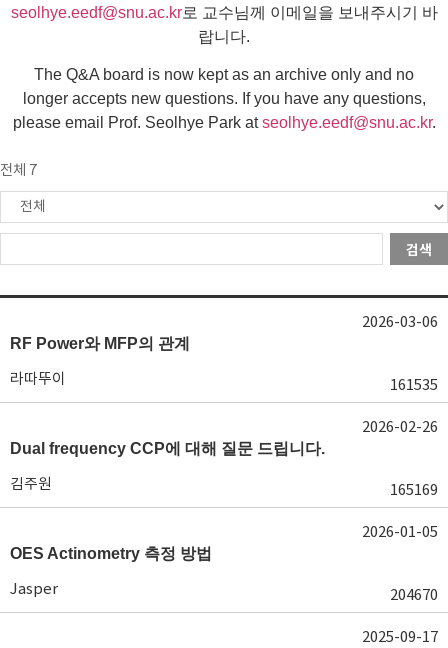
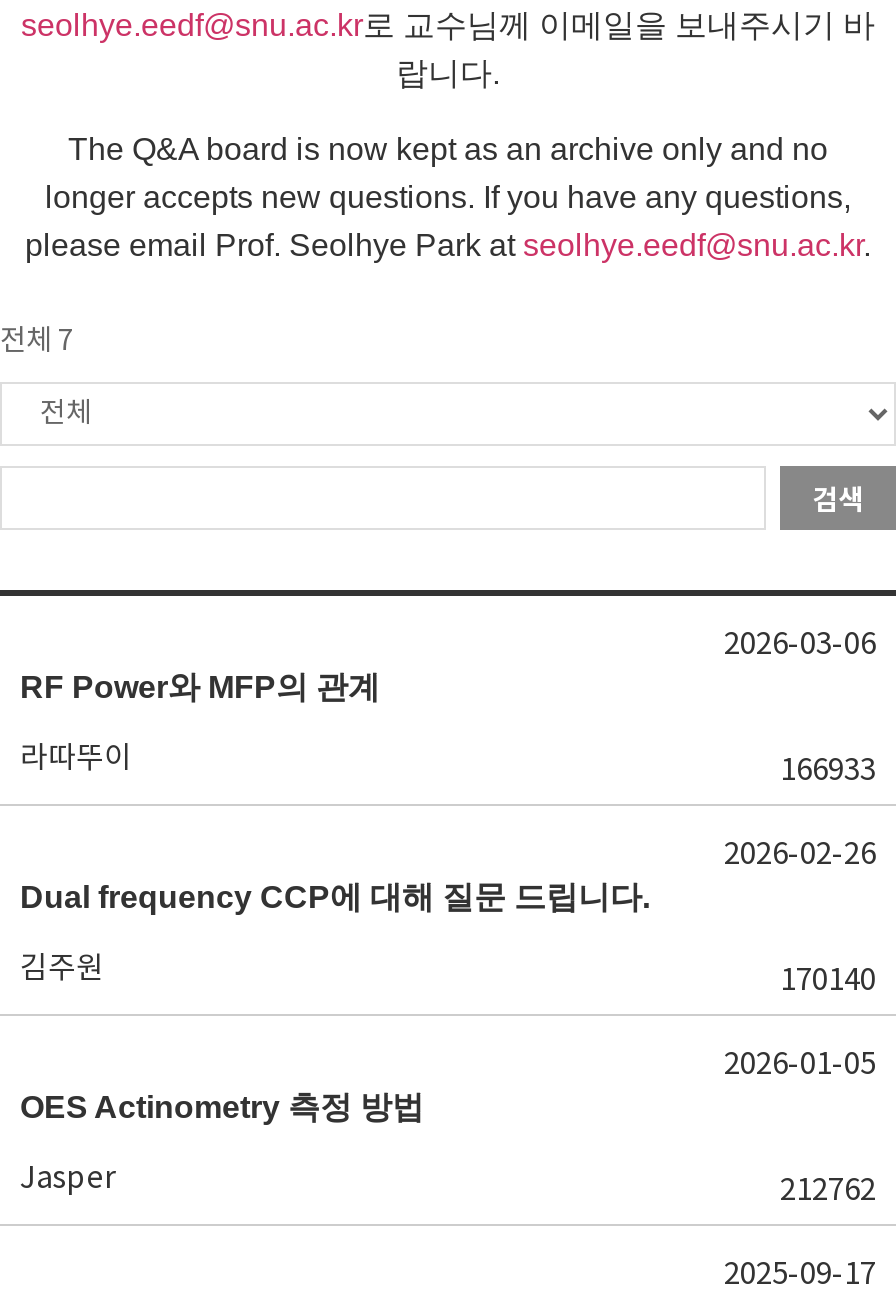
[390,375,438,394] 161535 -> [780,750,876,788] 166933
[390,480,438,499] 165169 -> [780,960,876,998] 170140
[390,585,438,604] 204670 -> [780,1170,876,1208] 212762

